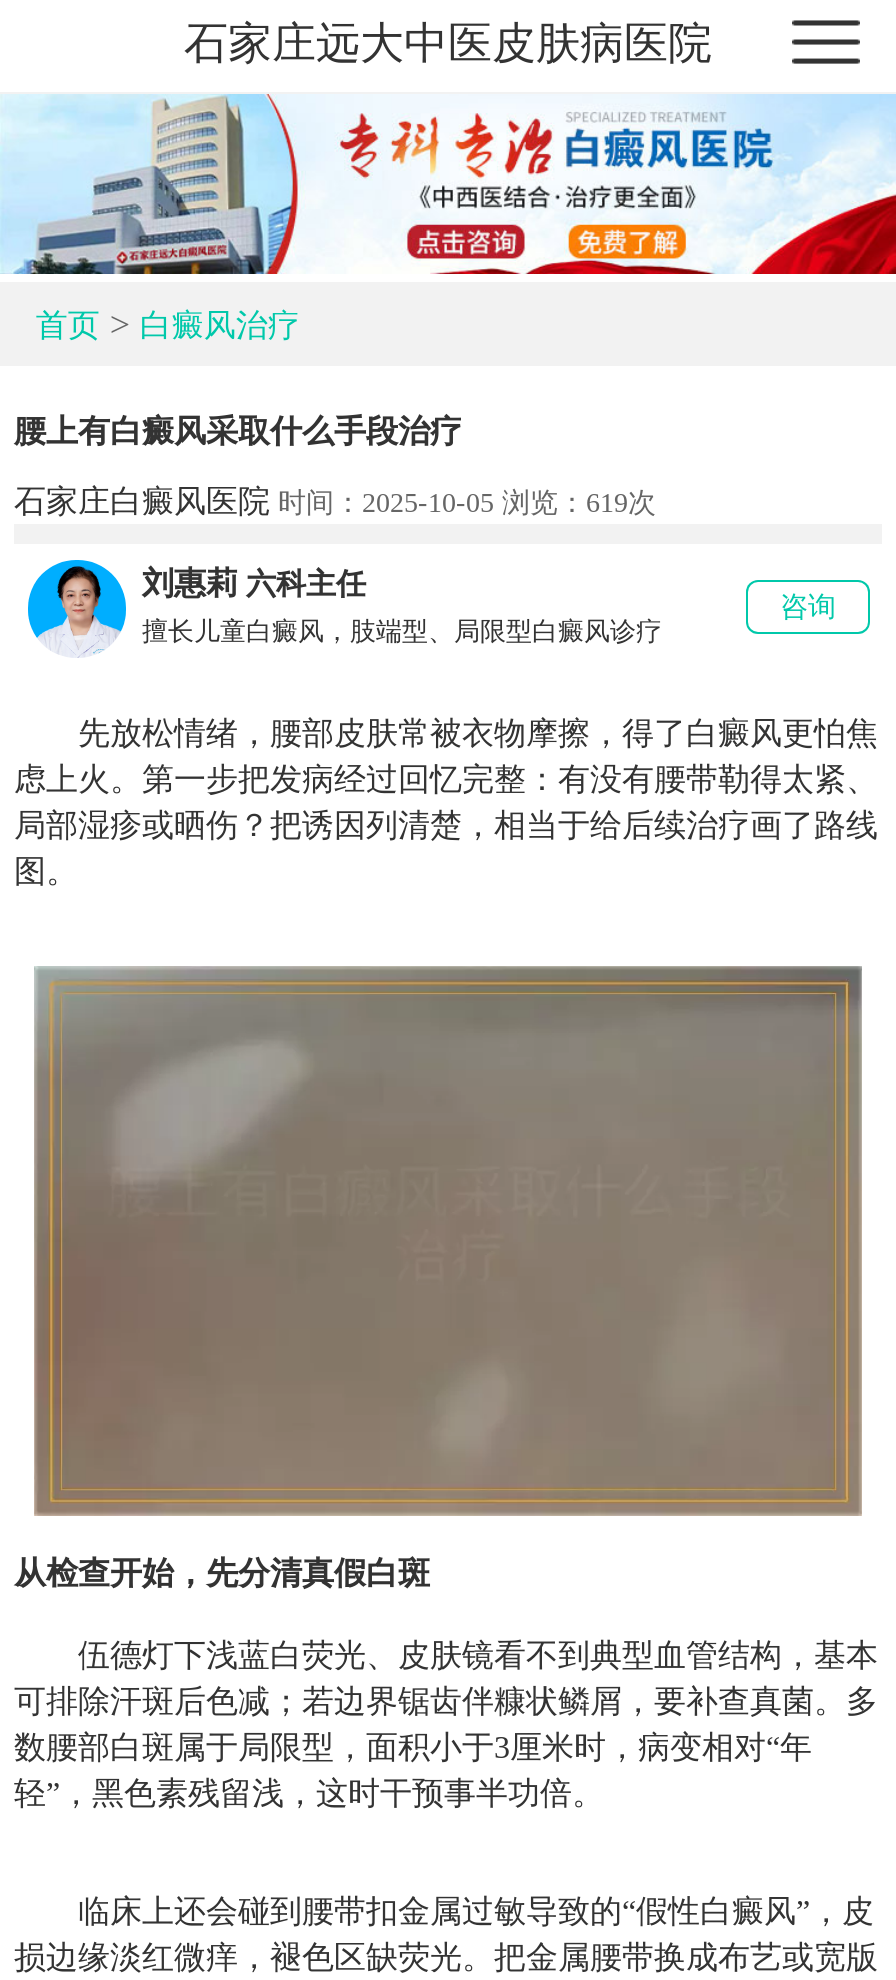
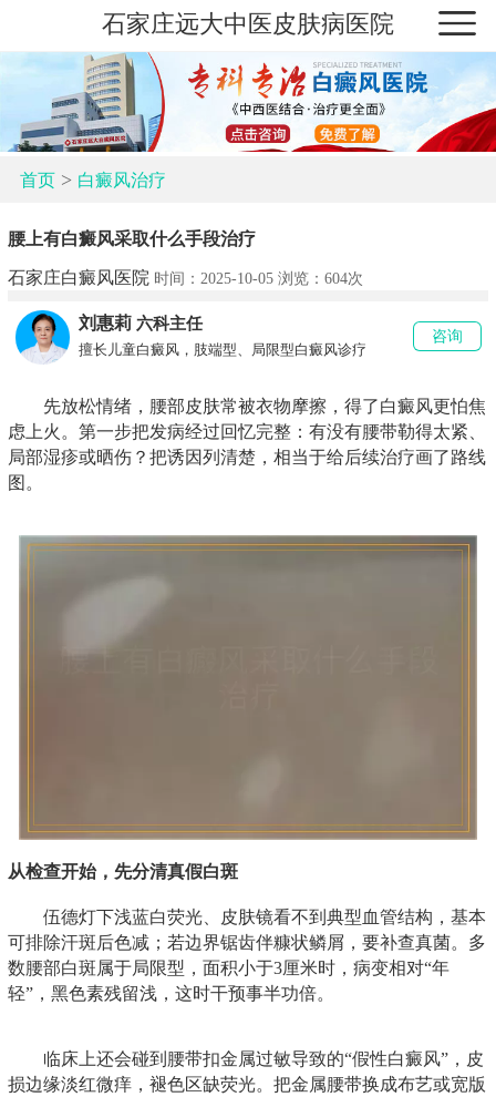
[14,484,656,518] 石家庄白癜风医院时间：2025-10-05 浏览：619次 -> [8,268,363,287] 石家庄白癜风医院时间：2025-10-05 浏览：604次

